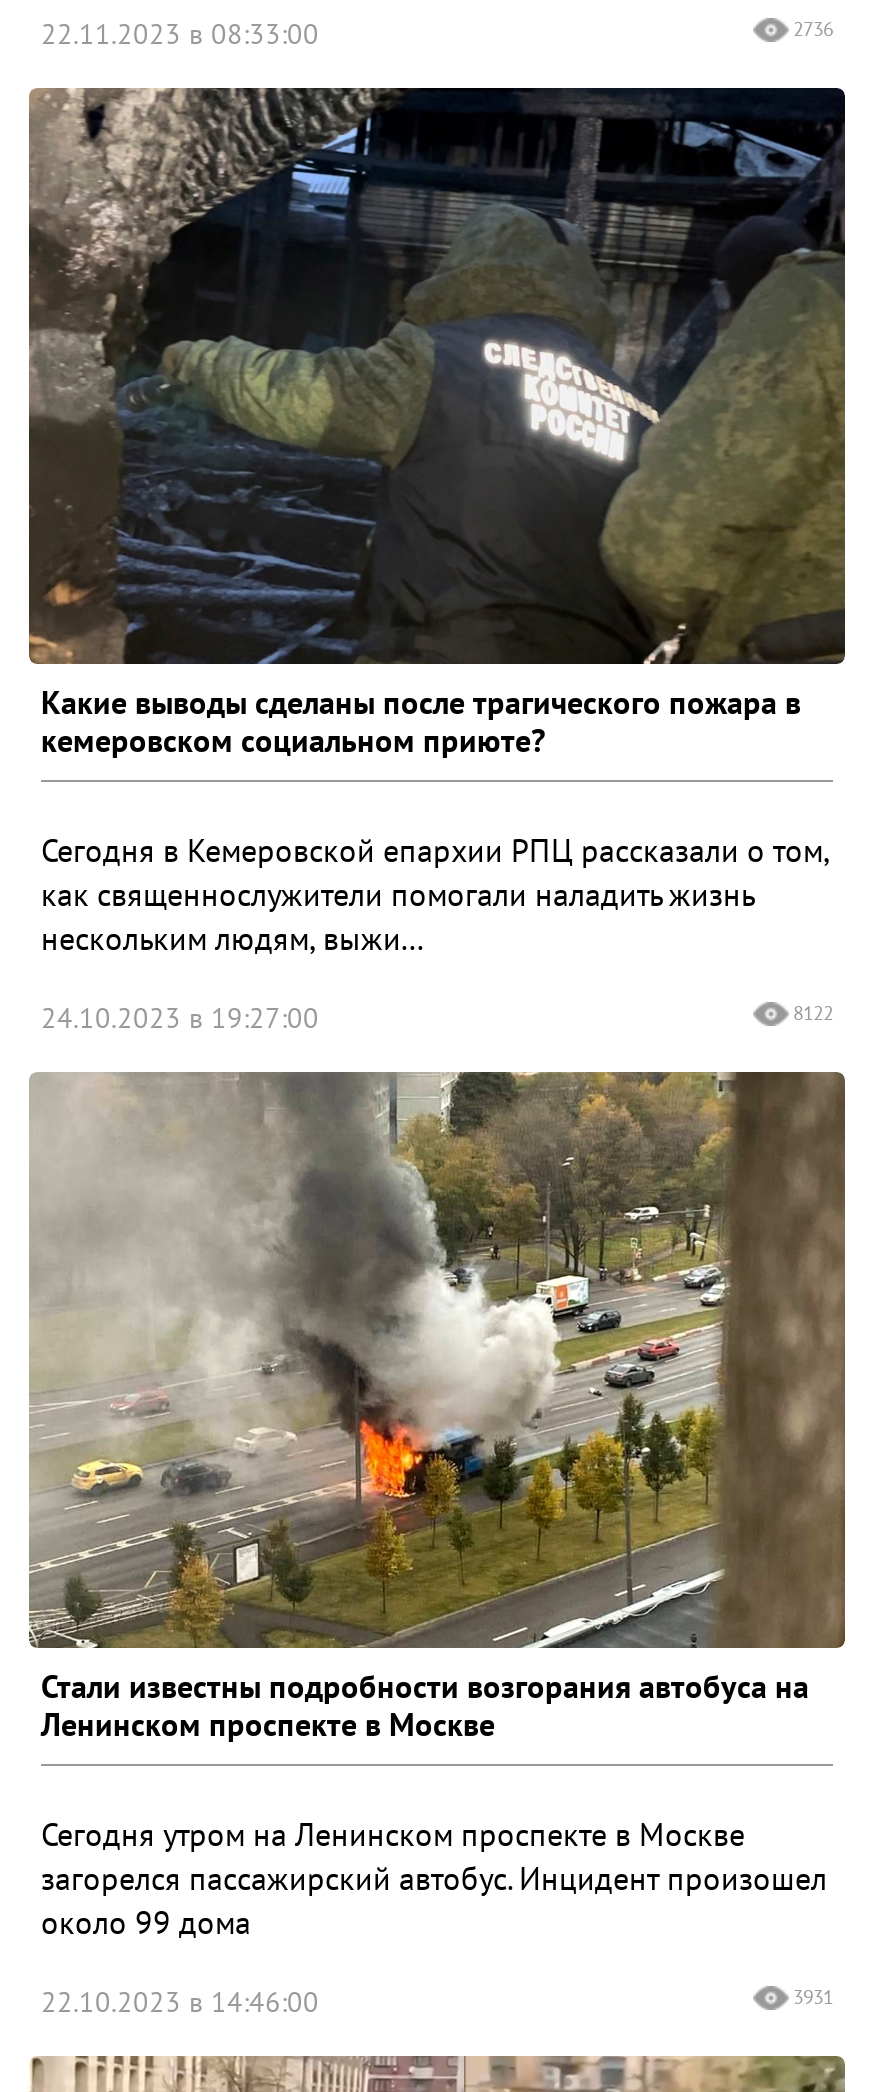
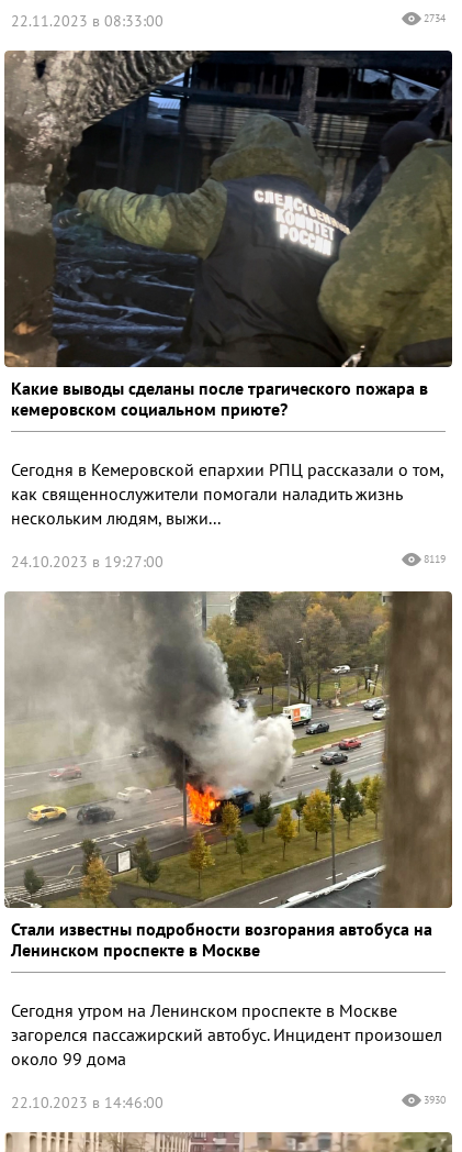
[793,16,833,42] 2736 -> [424,11,446,25] 2734
[793,1000,833,1026] 8122 -> [424,552,446,566] 8119
[793,1985,833,2011] 3931 -> [424,1093,446,1107] 3930

